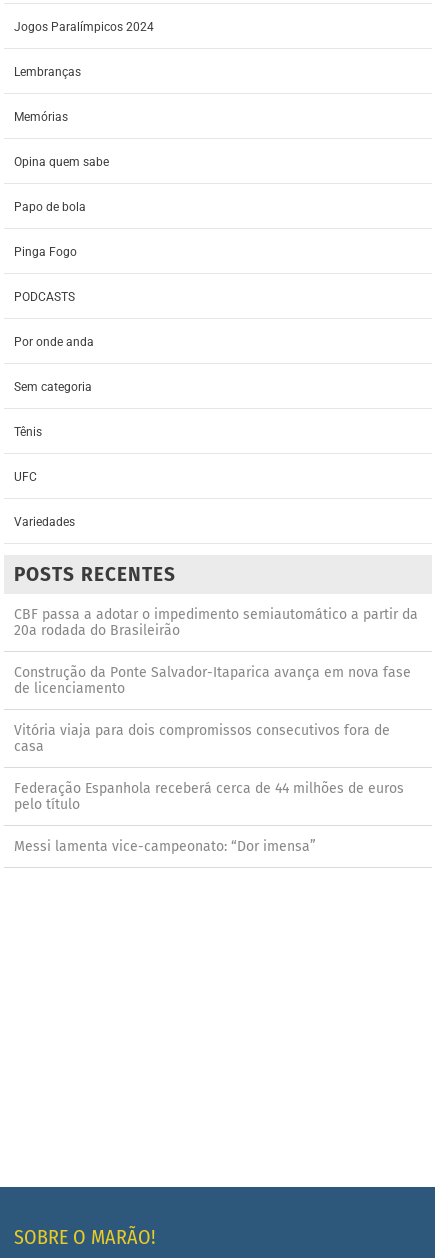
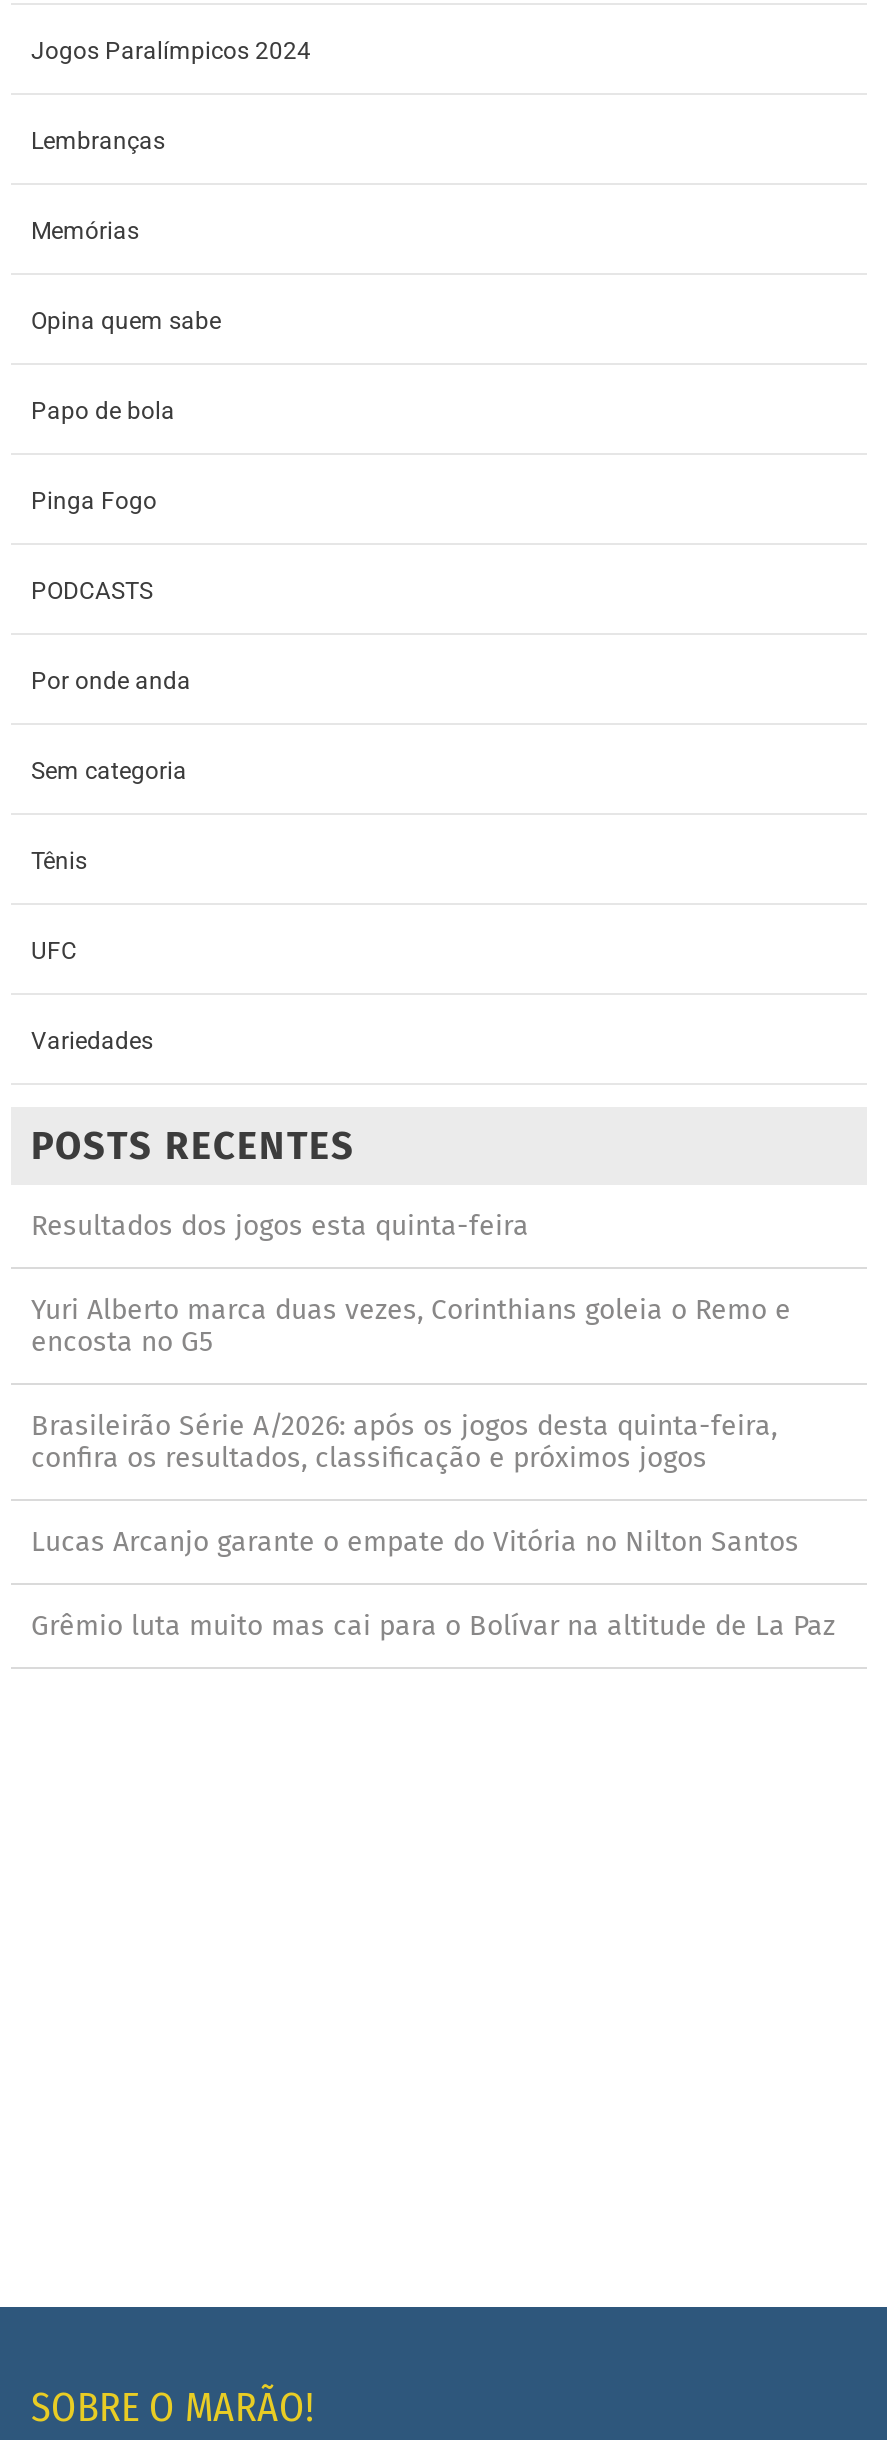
[14,606,418,639] CBF passa a adotar o impedimento semiautomático a partir da | 20a rodada do Brasileirão -> [31,1208,529,1242] Resultados dos jogos esta quinta-feira
[14,664,411,697] Construção da Ponte Salvador-Itaparica avança em nova fase | de licenciamento -> [31,1292,791,1358] Yuri Alberto marca duas vezes, Corinthians goleia o Remo e | encosta no G5
[14,722,390,755] Vitória viaja para dois compromissos consecutivos fora de | casa -> [31,1408,777,1474] Brasileirão Série A/2026: após os jogos desta quinta-feira, | confira os resultados, classificação e próximos jogos
[14,780,404,813] Federação Espanhola receberá cerca de 44 milhões de euros | pelo título -> [31,1524,799,1558] Lucas Arcanjo garante o empate do Vitória no Nilton Santos
[14,838,316,855] Messi lamenta vice-campeonato: “Dor imensa” -> [31,1608,835,1642] Grêmio luta muito mas cai para o Bolívar na altitude de La Paz

